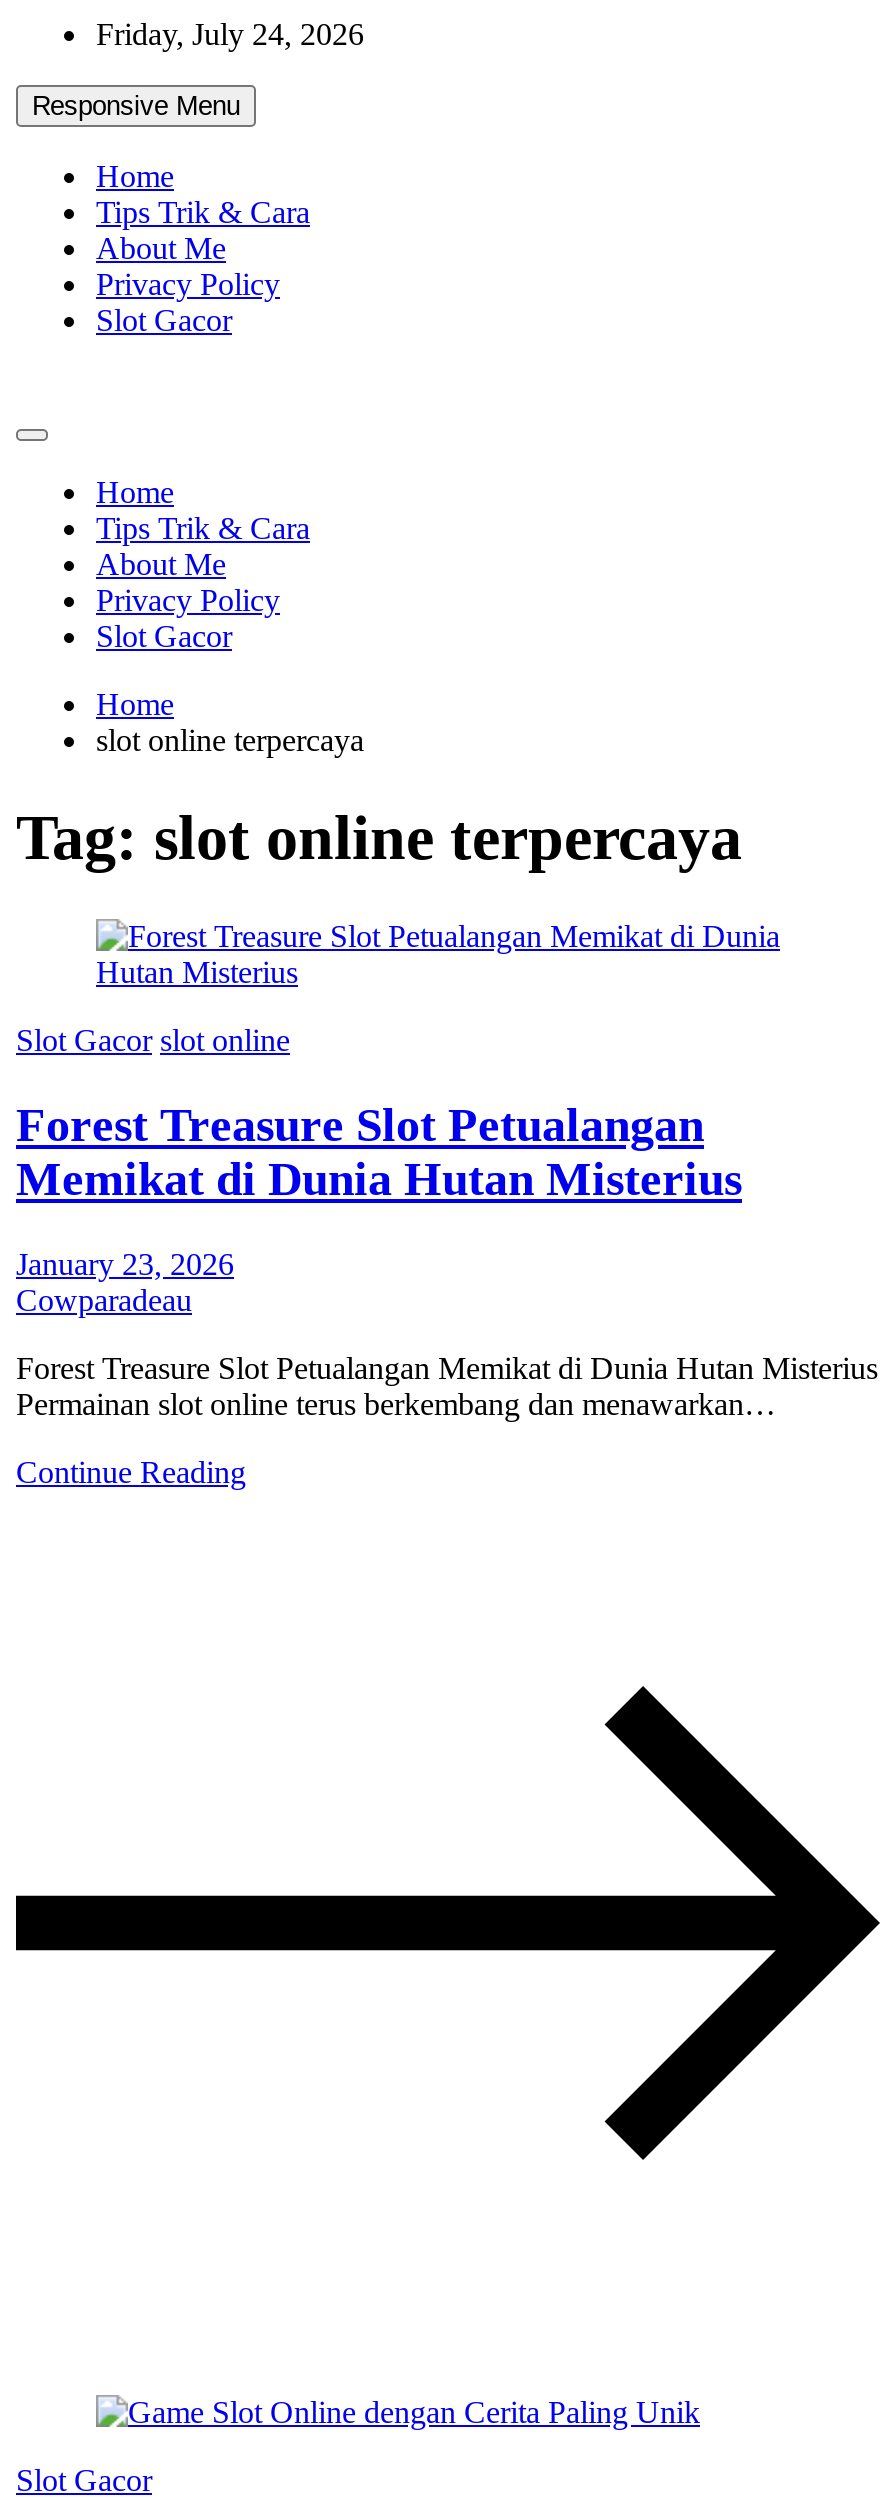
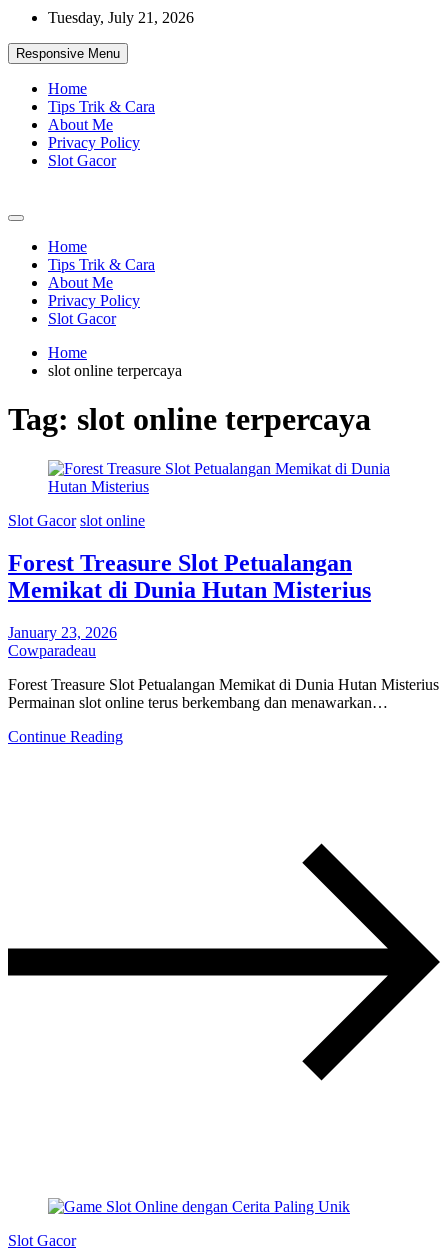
[96,17,364,51] Friday, July 24, 2026 -> [48,9,194,26] Tuesday, July 21, 2026

